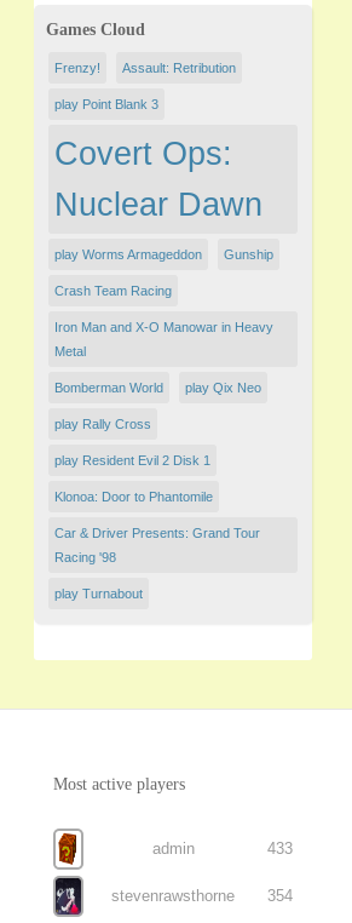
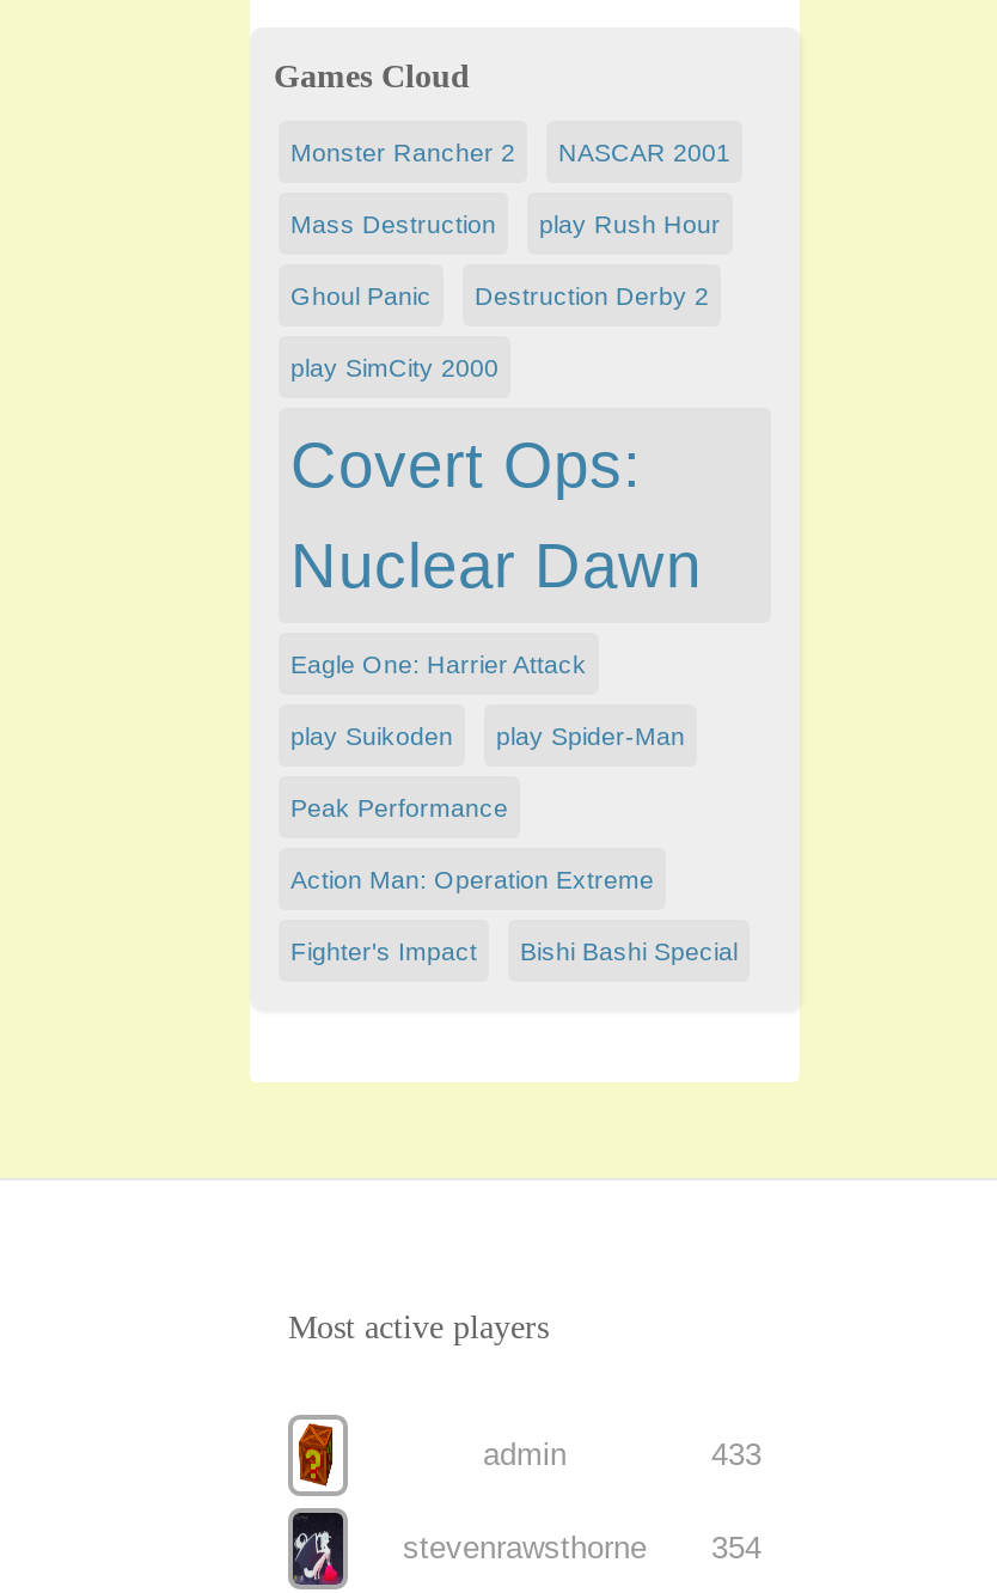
[54,60,236,111] Frenzy! | Assault: Retribution | play Point Blank 3 -> [290,137,730,381] Monster Rancher 2 | NASCAR 2001 | Mass Destruction | play Rush Hour | Ghoul Panic | Destruction Derby 2 | play SimCity 2000
moved [54,135,262,222] -> [290,428,702,601]: Covert Ops: | Nuclear Dawn
[54,247,273,600] play Worms Armageddon | Gunship | Crash Team Racing | Iron Man and X-O Manowar in Heavy | Metal | Bomberman World | play Qix Neo | play Rally Cross | play Resident Evil 2 Disk 1 | Klonoa: Door to Phantomile | Car & Driver Presents: Grand Tour | Racing '98 | play Turnabout -> [290,648,738,964] Eagle One: Harrier Attack | play Suikoden | play Spider-Man | Peak Performance | Action Man: Operation Extreme | Fighter's Impact | Bishi Bashi Special

